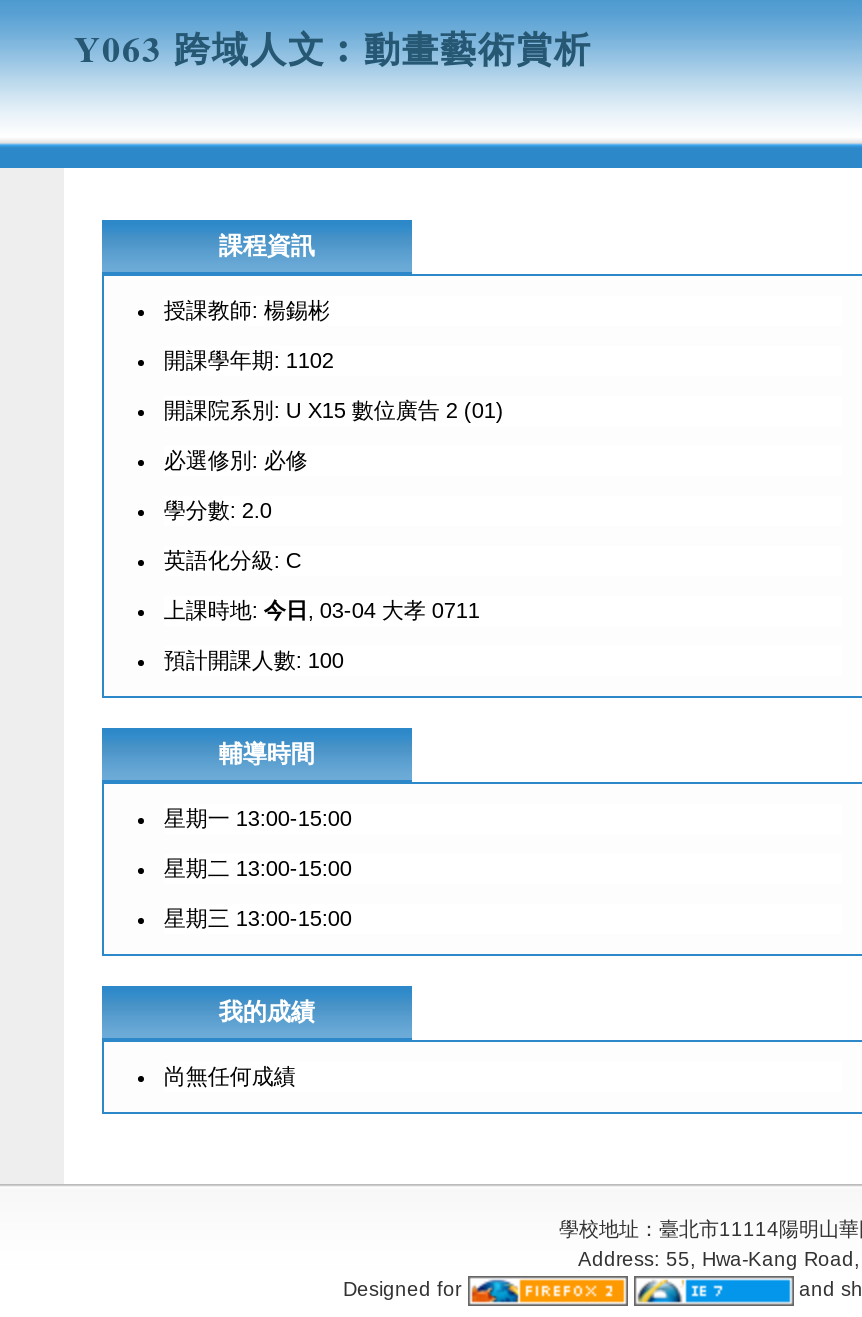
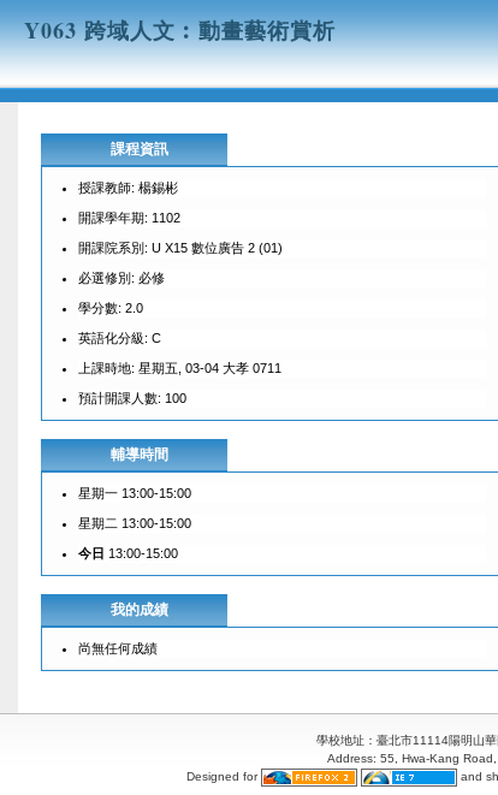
[164,598,480,622] 上課時地:今日, 03-04 大孝 0711 -> [78,361,281,375] 上課時地: 星期五, 03-04 大孝 0711
[164,906,352,930] 星期三 13:00-15:00 -> [78,546,178,560] 今日13:00-15:00

